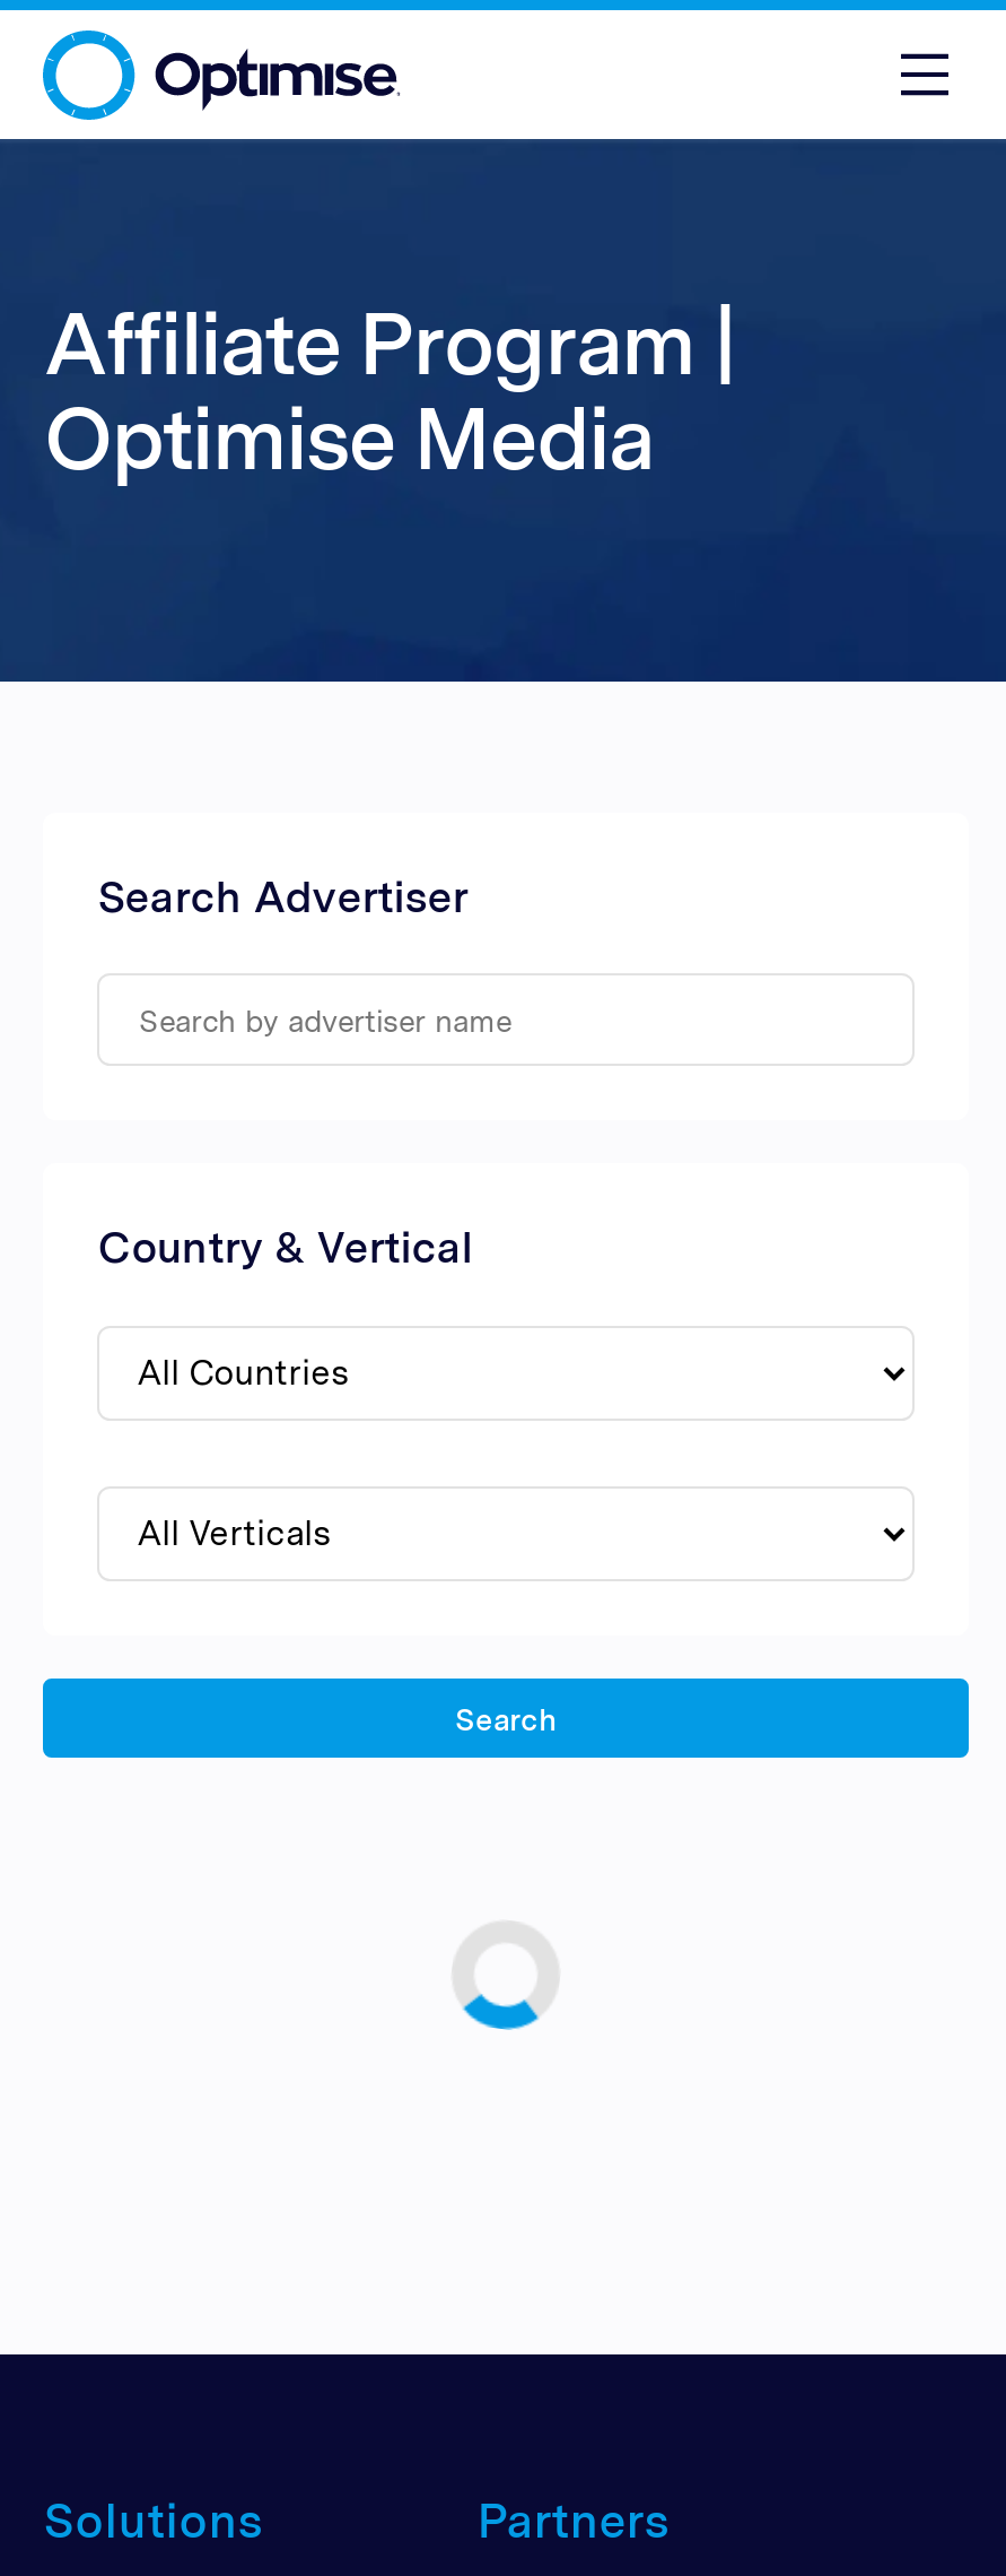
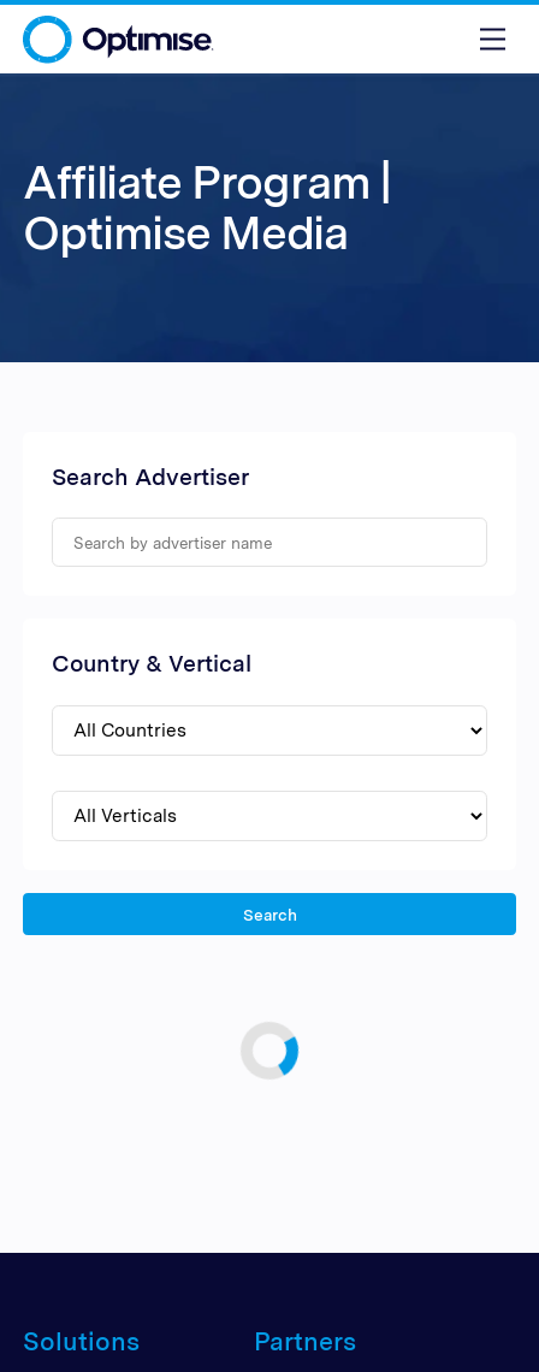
[463,1950,560,2031] [image] -> [248,1036,300,1080] [image]

